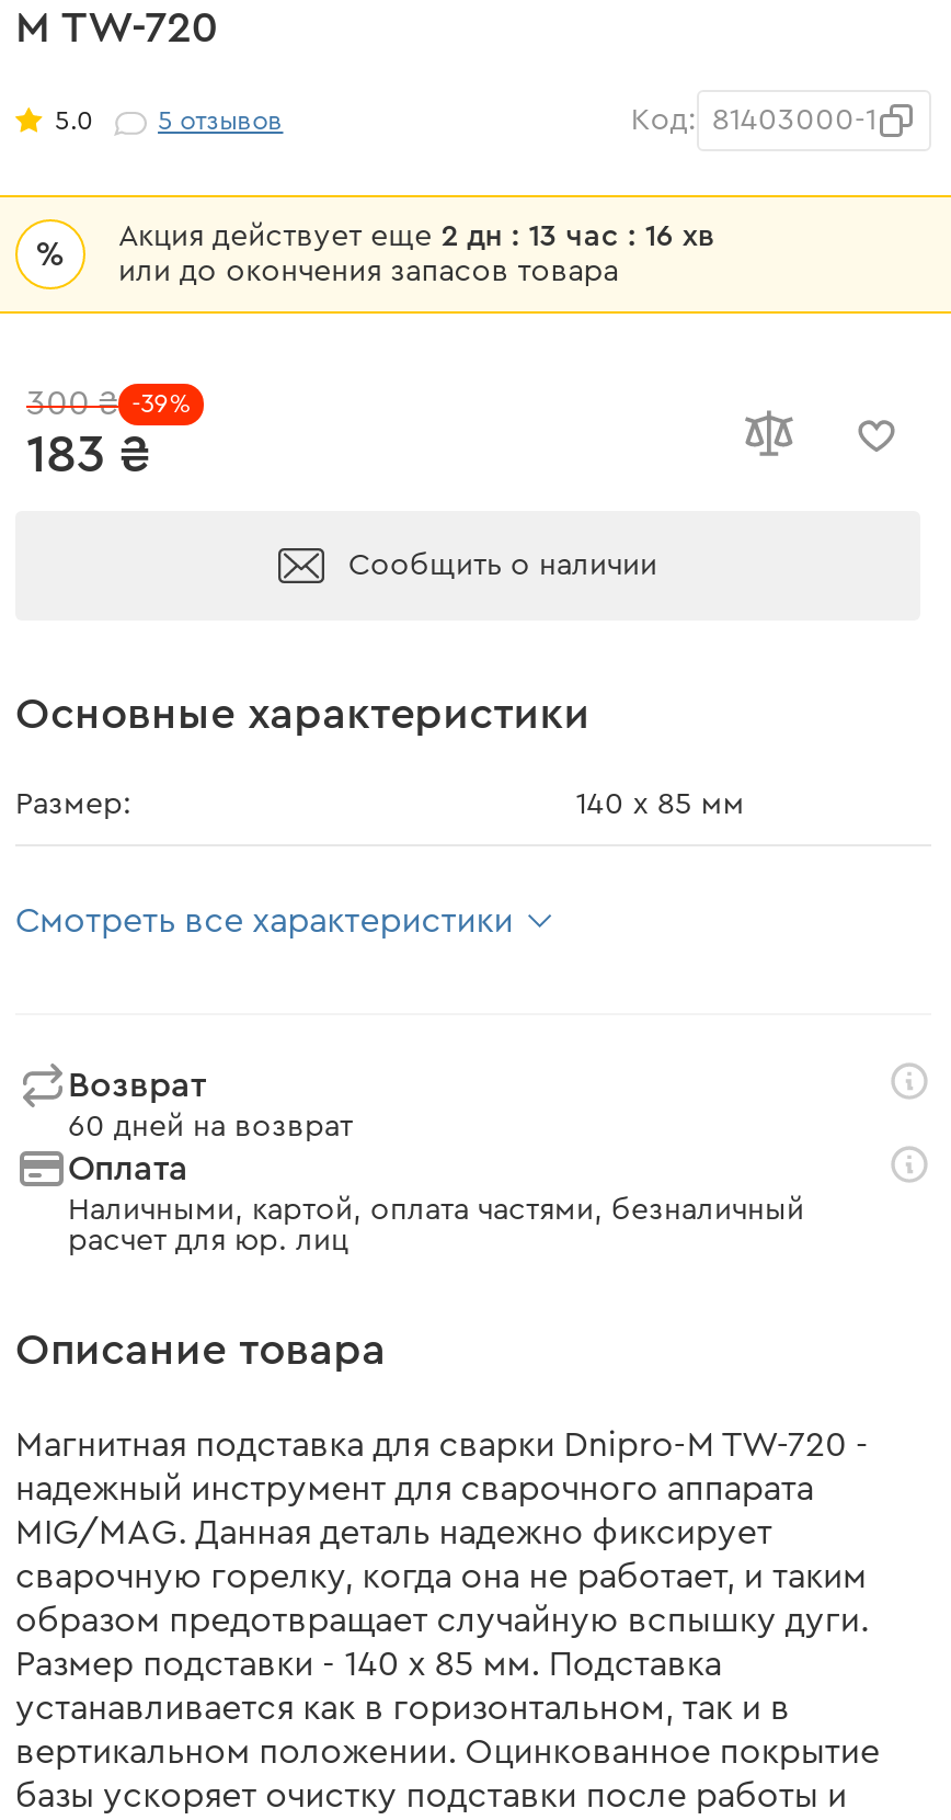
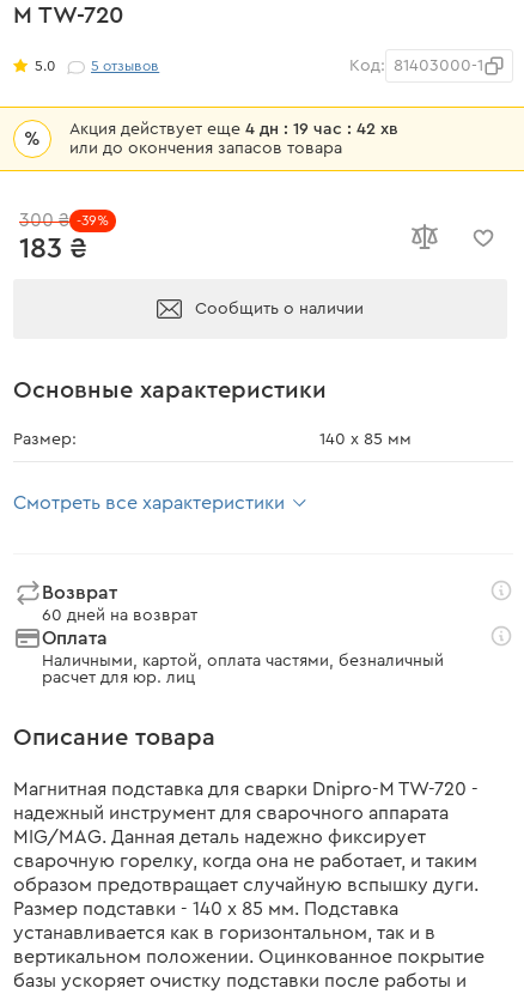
[118,221,715,252] Акция действует еще 2 дн : 13 час : 16 хв -> [69,121,399,138] Акция действует еще 4 дн : 19 час : 42 хв

